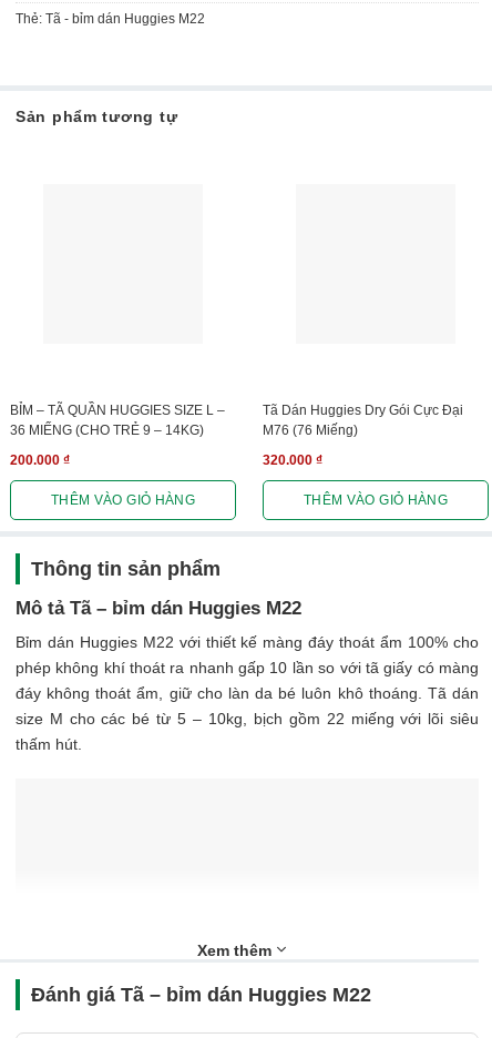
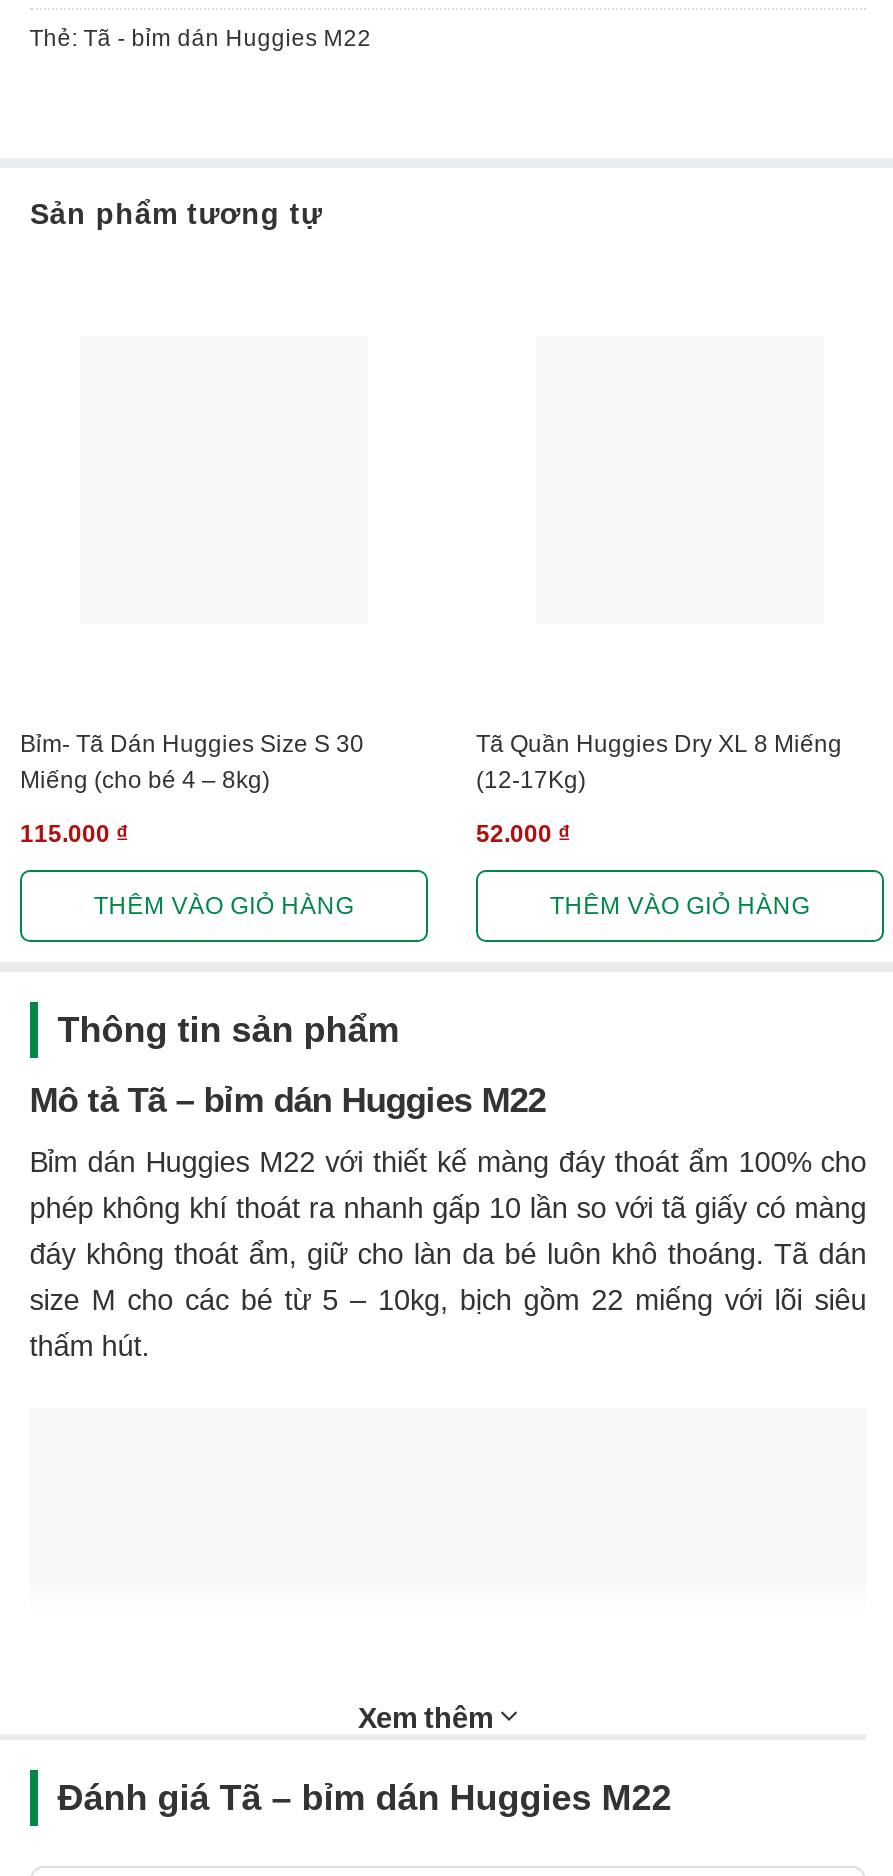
[10,403,225,438] BỈM – TÃ QUẦN HUGGIES SIZE L – | 36 MIẾNG (CHO TRẺ 9 – 14KG) -> [20,730,364,794] Bỉm- Tã Dán Huggies Size S 30 | Miếng (cho bé 4 – 8kg)
[263,403,463,438] Tã Dán Huggies Dry Gói Cực Đại | M76 (76 Miếng) -> [476,730,842,794] Tã Quần Huggies Dry XL 8 Miếng | (12-17Kg)
[10,453,70,468] 200.000 ₫ -> [20,820,128,848] 115.000 ₫
[263,453,322,468] 320.000 ₫ -> [476,820,570,848] 52.000 ₫

